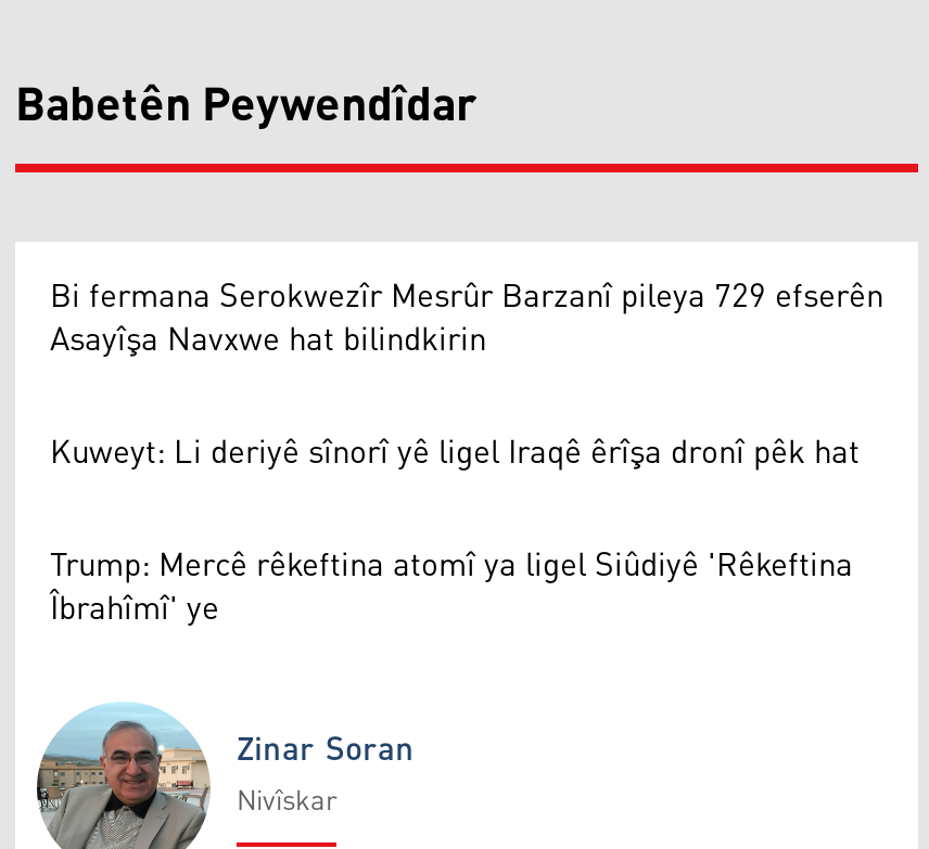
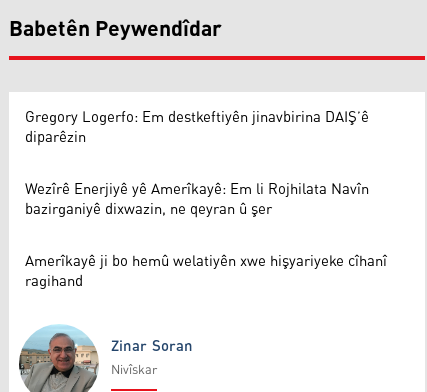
[50,265,883,371] Bi fermana Serokwezîr Mesrûr Barzanî pileya 729 efserên | Asayîşa Navxwe hat bilindkirin -> [25,103,369,152] Gregory Logerfo: Em destkeftiyên jinavbirina DAIŞ’ê | diparêzin
[50,421,860,484] Kuweyt: Li deriyê sînorî yê ligel Iraqê êrîşa dronî pêk hat -> [25,175,369,224] Wezîrê Enerjiyê yê Amerîkayê: Em li Rojhilata Navîn | bazirganiyê dixwazin, ne qeyran û şer
[50,534,853,640] Trump: Mercê rêkeftina atomî ya ligel Siûdiyê 'Rêkeftina | Îbrahîmî' ye -> [25,247,387,296] Amerîkayê ji bo hemû welatiyên xwe hişyariyeke cîhanî | ragihand

